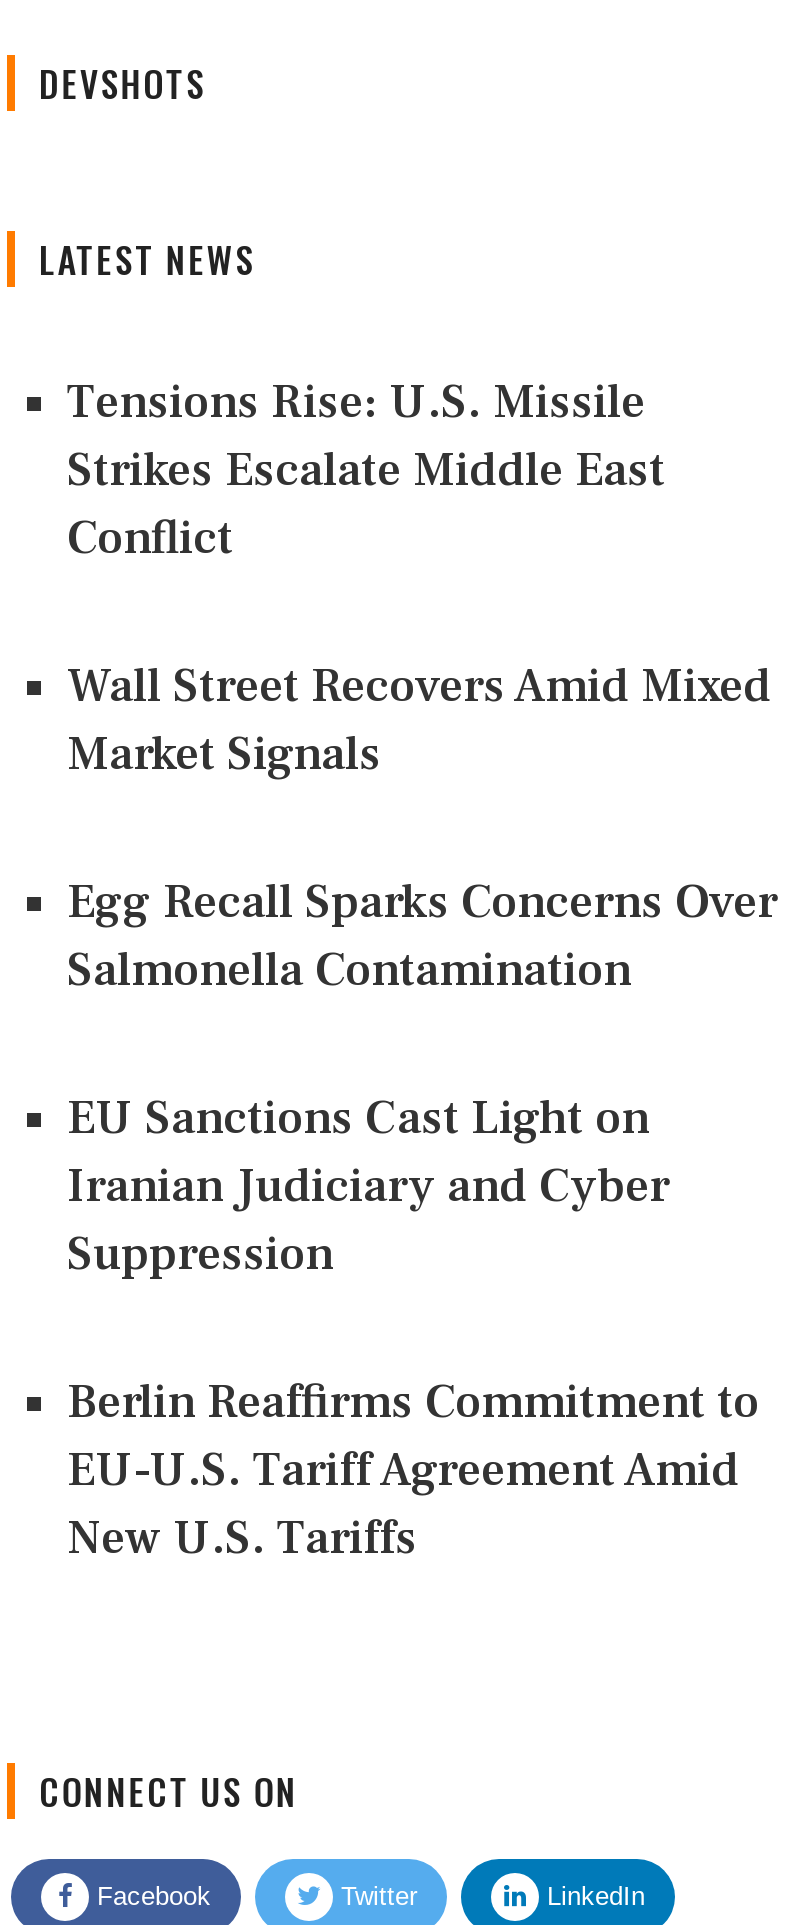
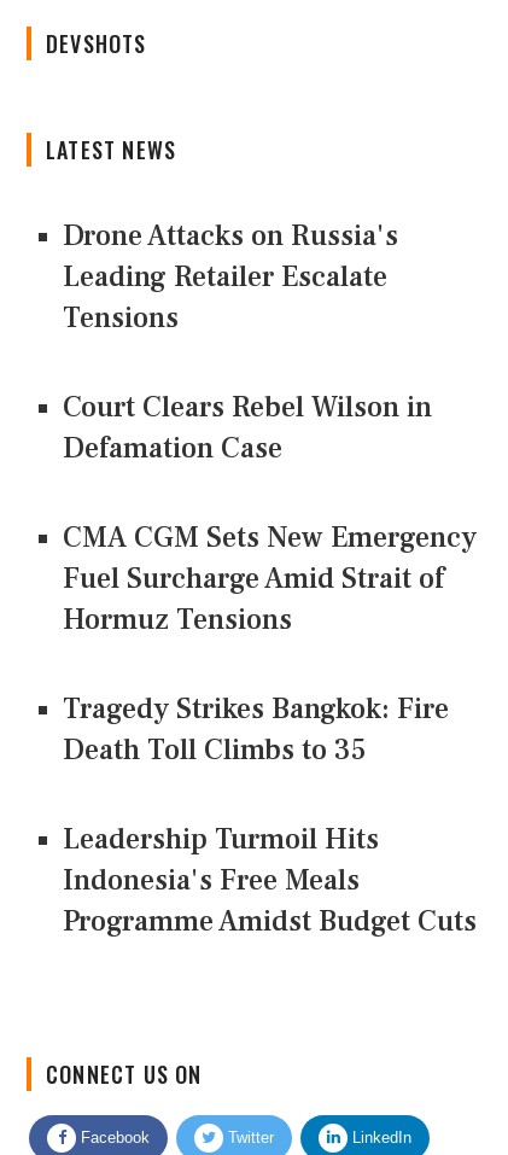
[67,371,665,569] Tensions Rise: U.S. Missile | Strikes Escalate Middle East | Conflict -> [63,217,398,337] Drone Attacks on Russia's | Leading Retailer Escalate | Tensions
[67,655,771,785] Wall Street Recovers Amid Mixed | Market Signals -> [63,389,432,467] Court Clears Rebel Wilson in | Defamation Case
[67,871,777,1001] Egg Recall Sparks Concerns Over | Salmonella Contamination -> [63,519,477,638] CMA CGM Sets New Emergency | Fuel Surcharge Amid Strait of | Hormuz Tensions
[67,1087,669,1285] EU Sanctions Cast Light on | Iranian Judiciary and Cyber | Suppression -> [63,690,449,769] Tragedy Strikes Bangkok: Fire | Death Toll Climbs to 35
[67,1371,759,1569] Berlin Reaffirms Commitment to | EU-U.S. Tariff Agreement Amid | New U.S. Tariffs -> [63,821,477,940] Leadership Turmoil Hits | Indonesia's Free Meals | Programme Amidst Budget Cuts

